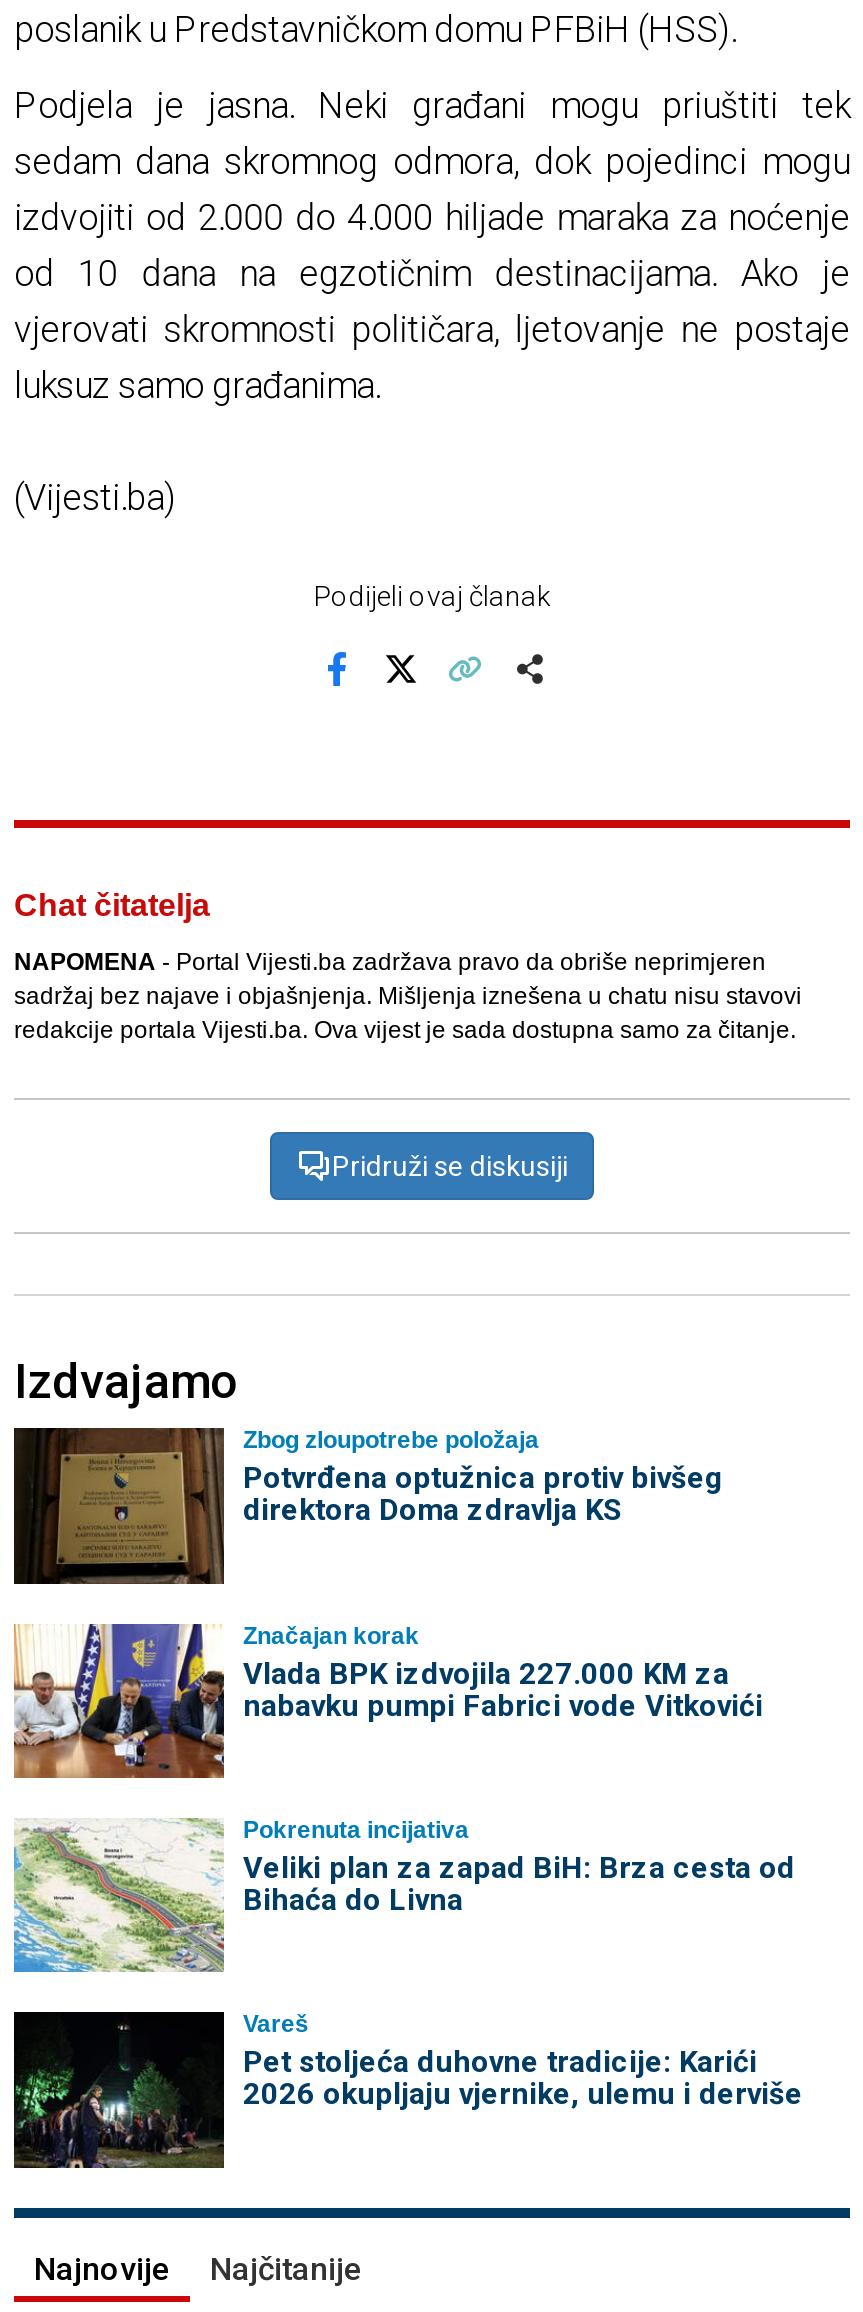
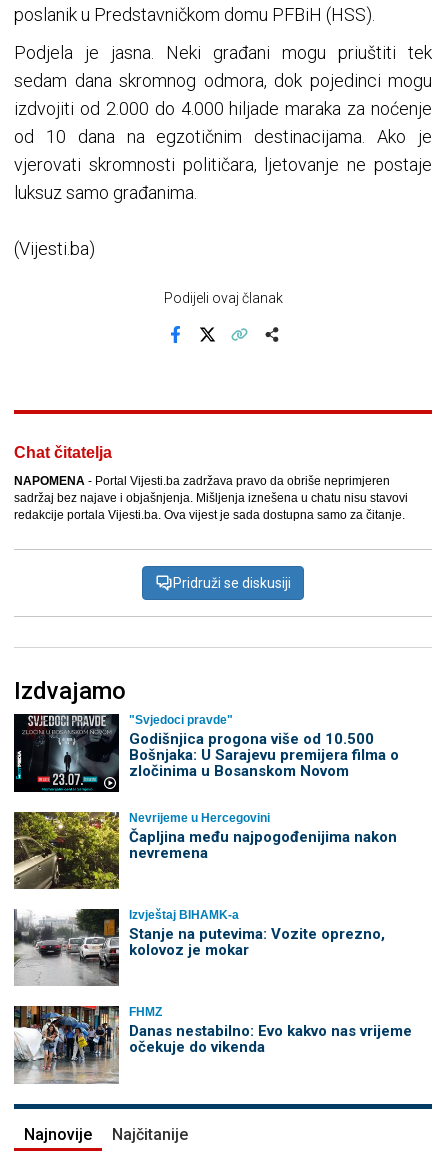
[16,1427,723,1586] [image] | Zbog zloupotrebe položaja | Potvrđena optužnica protiv bivšeg | direktora Doma zdravlja KS -> [15,713,398,793] [image] | "Svjedoci pravde" | Godišnjica progona više od 10.500 | Bošnjaka: U Sarajevu premijera filma o | zločinima u Bosanskom Novom
[12,1621,763,1780] [image] | Značajan korak | Vlada BPK izdvojila 227.000 KM za | nabavku pumpi Fabrici vode Vitkovići -> [13,811,396,890] [image] | Nevrijeme u Hercegovini | Čapljina među najpogođenijima nakon | nevremena
[12,1816,795,1974] [image] | Pokrenuta incijativa | Veliki plan za zapad BiH: Brza cesta od | Bihaća do Livna -> [13,908,384,987] [image] | Izvještaj BIHAMK-a | Stanje na putevima: Vozite oprezno, | kolovoz je mokar
[12,2010,803,2170] [image] | Vareš | Pet stoljeća duhovne tradicije: Karići | 2026 okupljaju vjernike, ulemu i derviše -> [13,1005,411,1084] [image] | FHMZ | Danas nestabilno: Evo kakvo nas vrijeme | očekuje do vikenda

